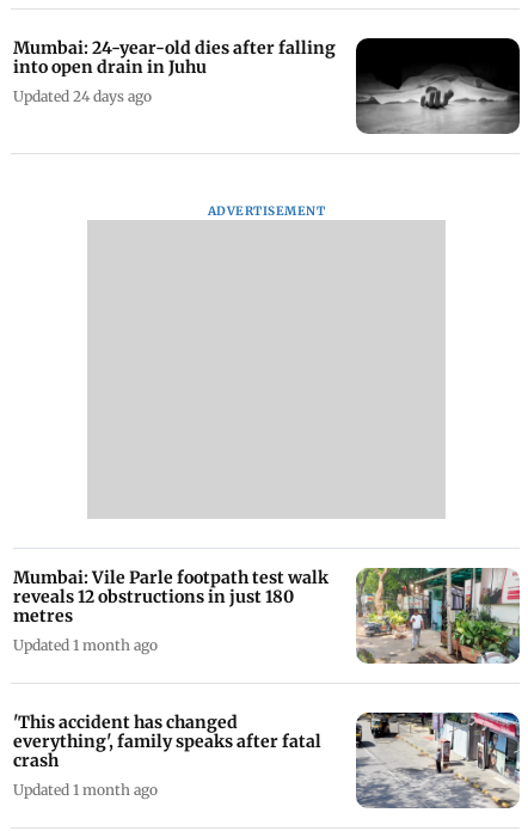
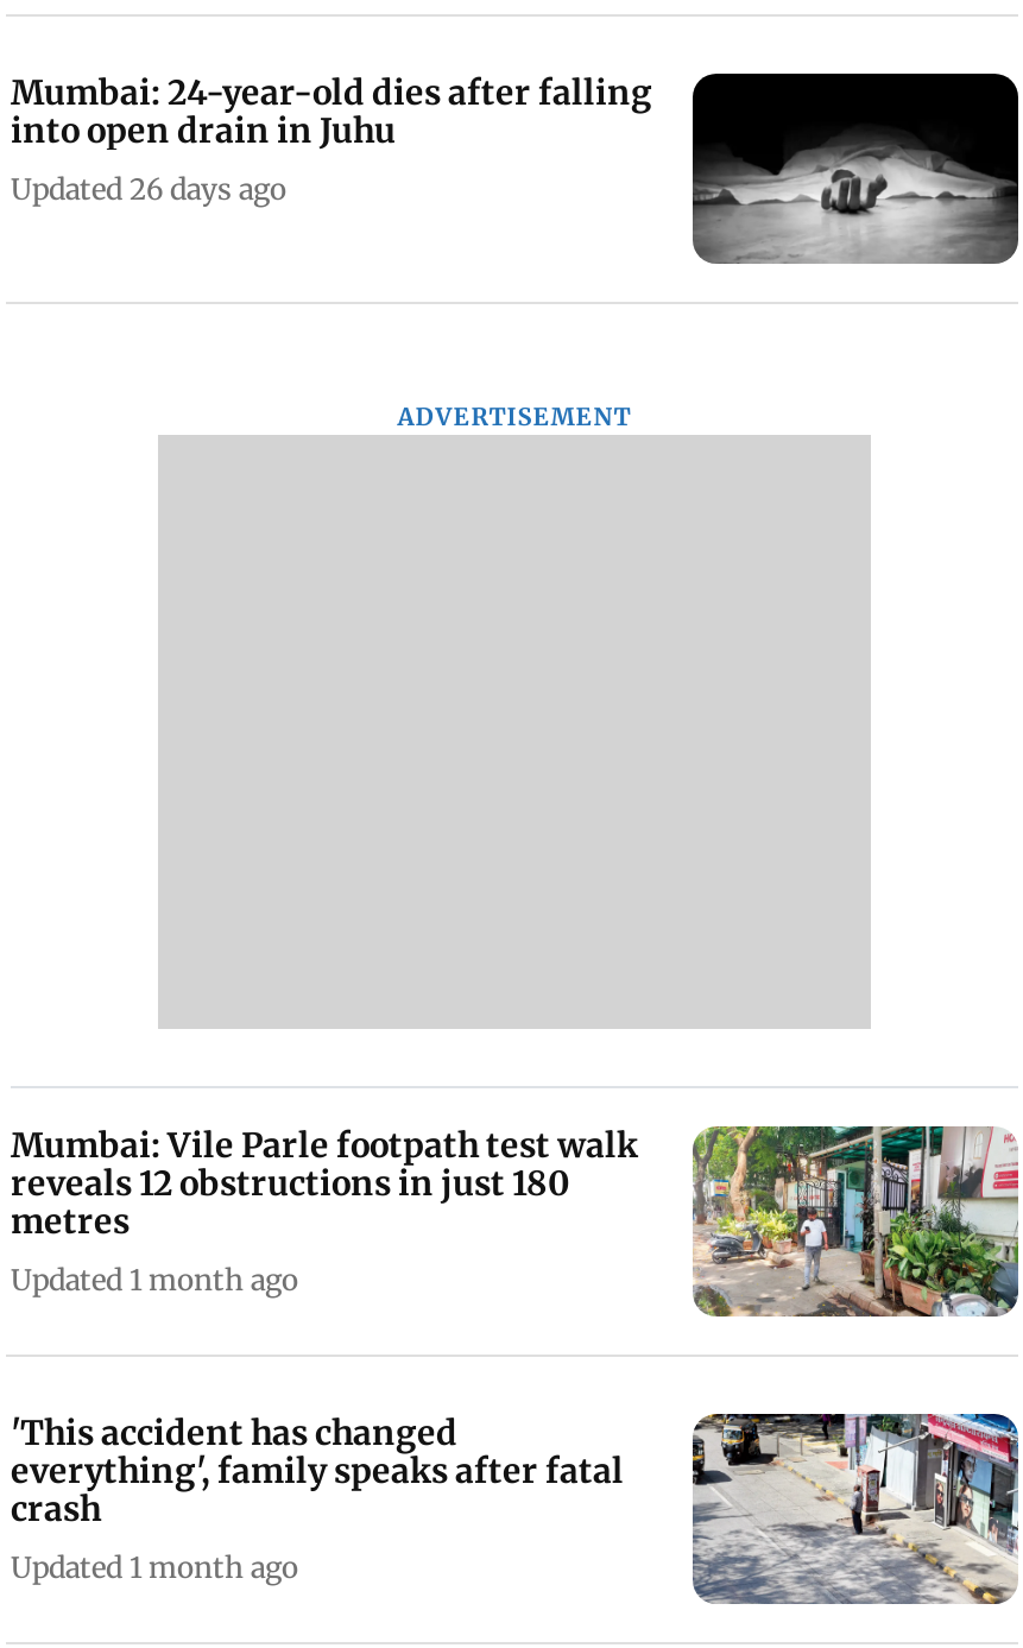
[13,87,152,105] Updated 24 days ago -> [11,170,286,206] Updated 26 days ago

